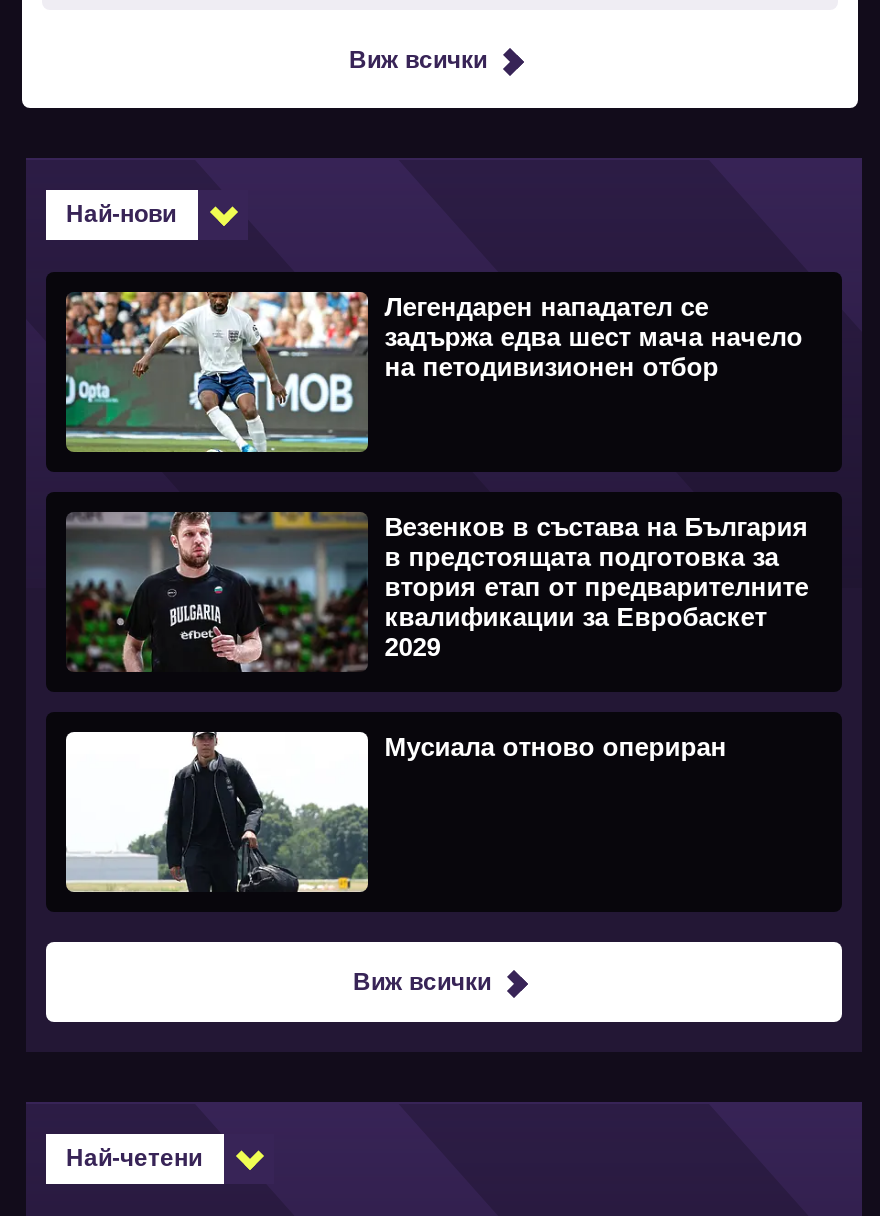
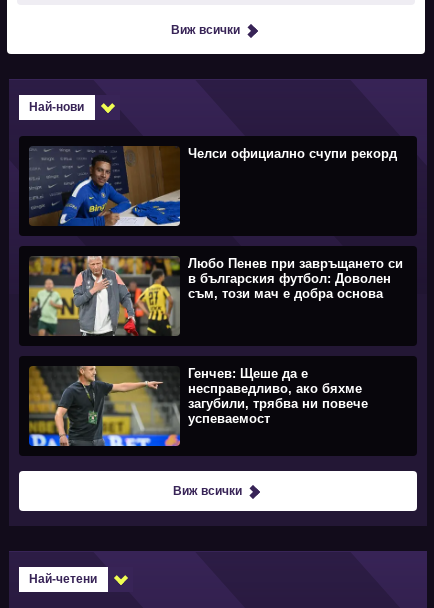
[66,290,802,454] [image] | Легендарен нападател се | задържа едва шест мача начело | на петодивизионен отбор -> [29,146,397,227] [image] | Челси официално счупи рекорд
[66,511,808,672] [image] | Везенков в състава на България | в предстоящата подготовка за | втория етап от предварителните | квалификации за Евробаскет | 2029 -> [28,256,403,337] [image] | Любо Пенев при завръщането си | в българския футбол: Доволен | съм, този мач е добра основа
[64,730,726,894] [image] | Мусиала отново опериран -> [28,365,368,447] [image] | Генчев: Щеше да е | несправедливо, ако бяхме | загубили, трябва ни повече | успеваемост

